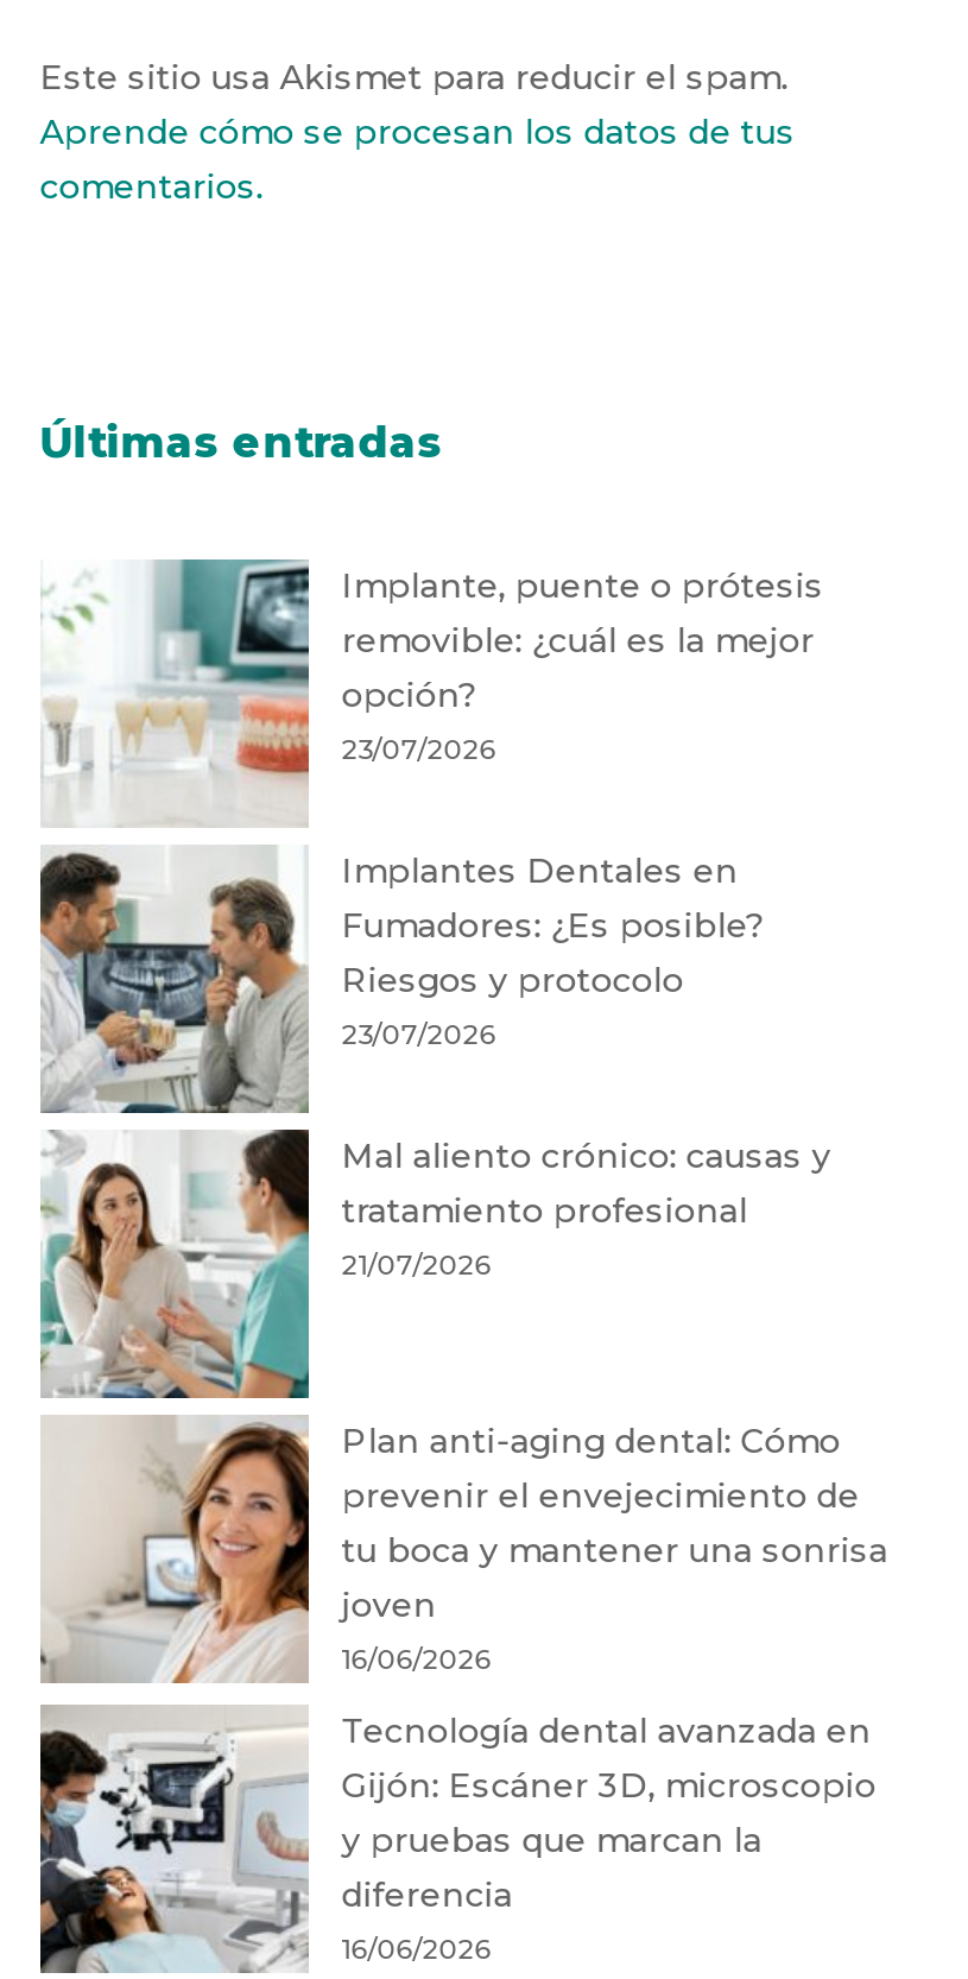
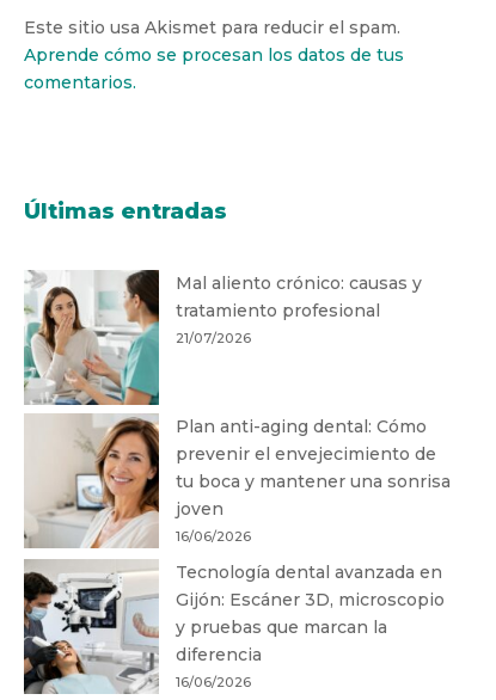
[43,557,824,1052] [image] | Implante, puente o prótesis | removible: ¿cuál es la mejor | opción? | 23/07/2026 | Implantes Dentales en | Fumadores: ¿Es posible? | Riesgos y protocolo | 23/07/2026 -> none
[38,849,309,1115] [image] -> none

